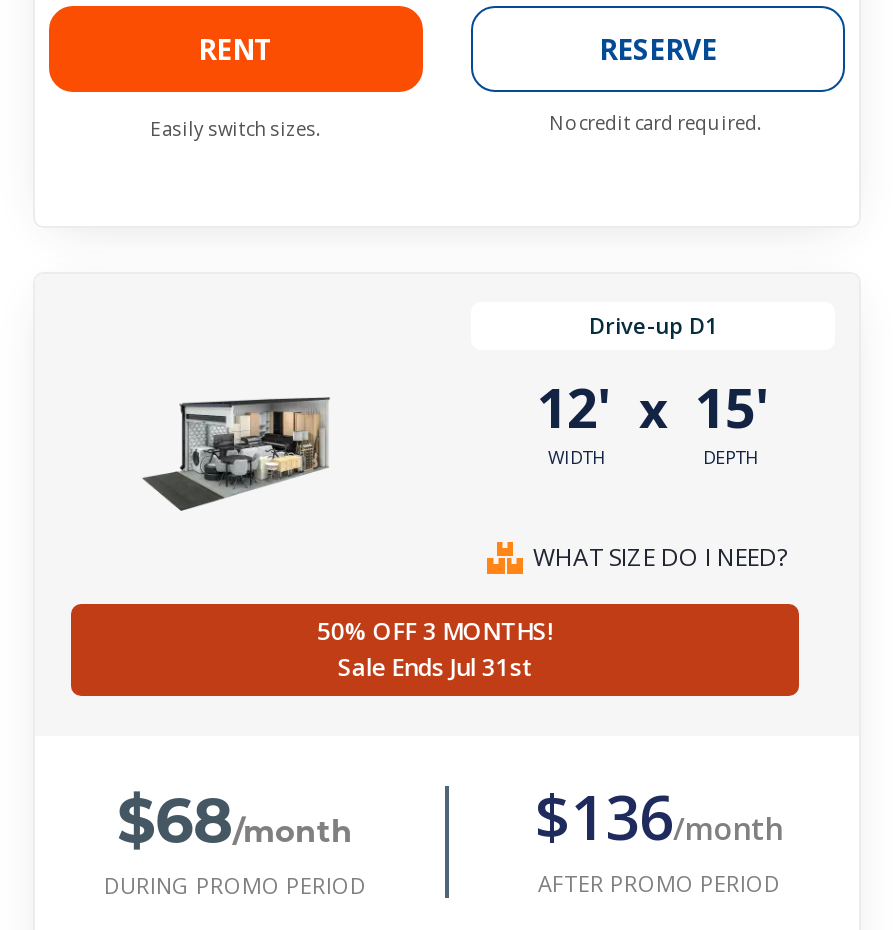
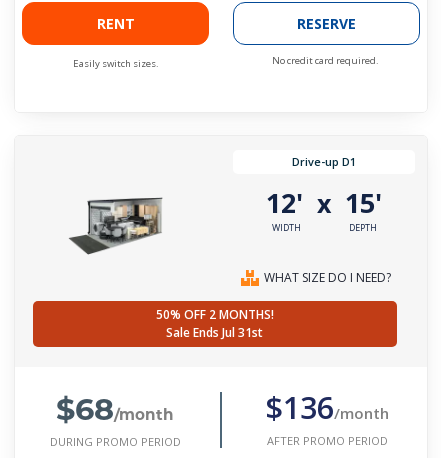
[317,614,553,648] 50% OFF 3 MONTHS! -> [156,306,274,323] 50% OFF 2 MONTHS!

